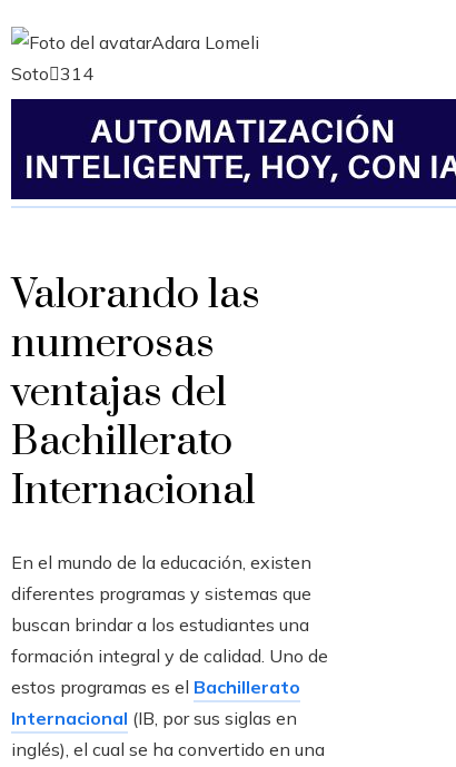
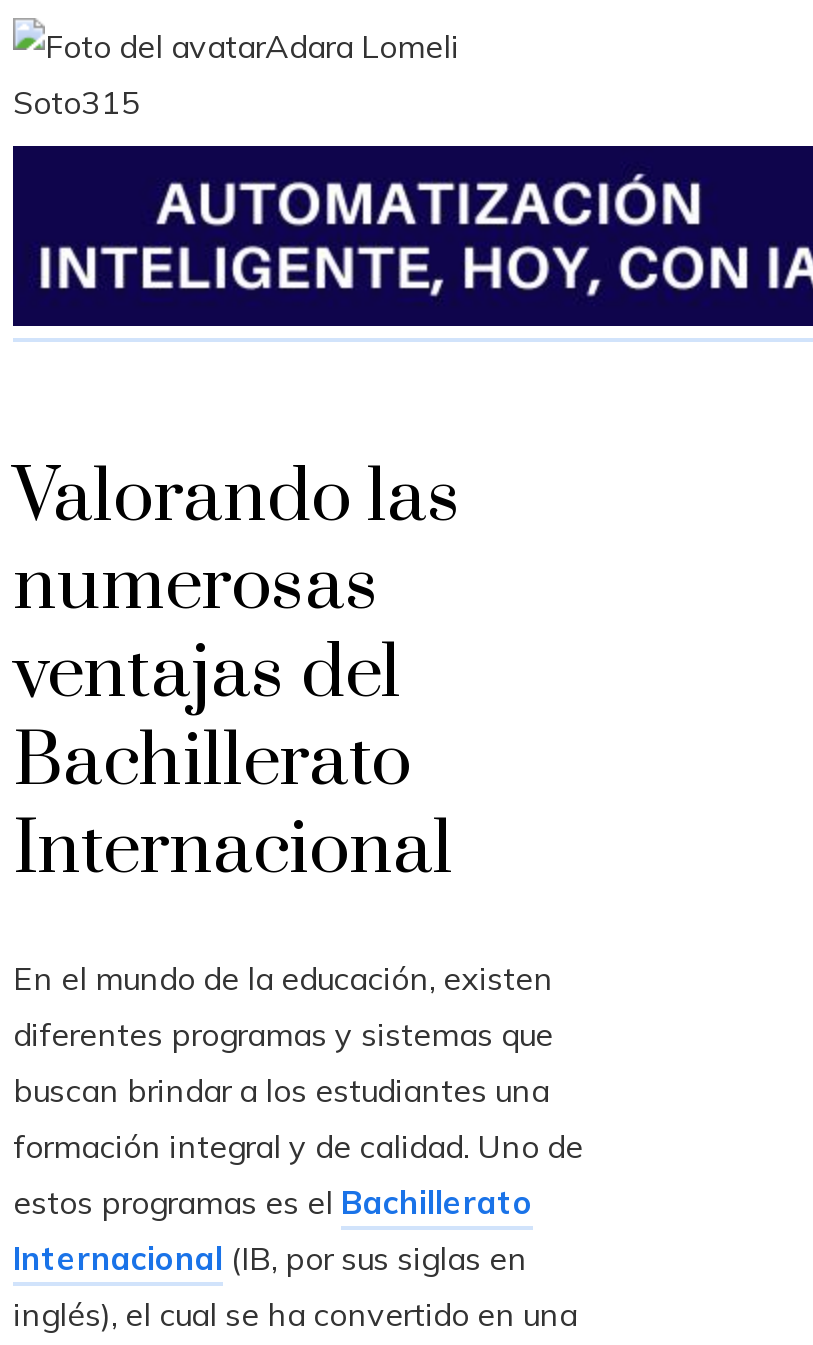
[11,62,93,85] Soto 314 -> [13,82,141,122] Soto315

